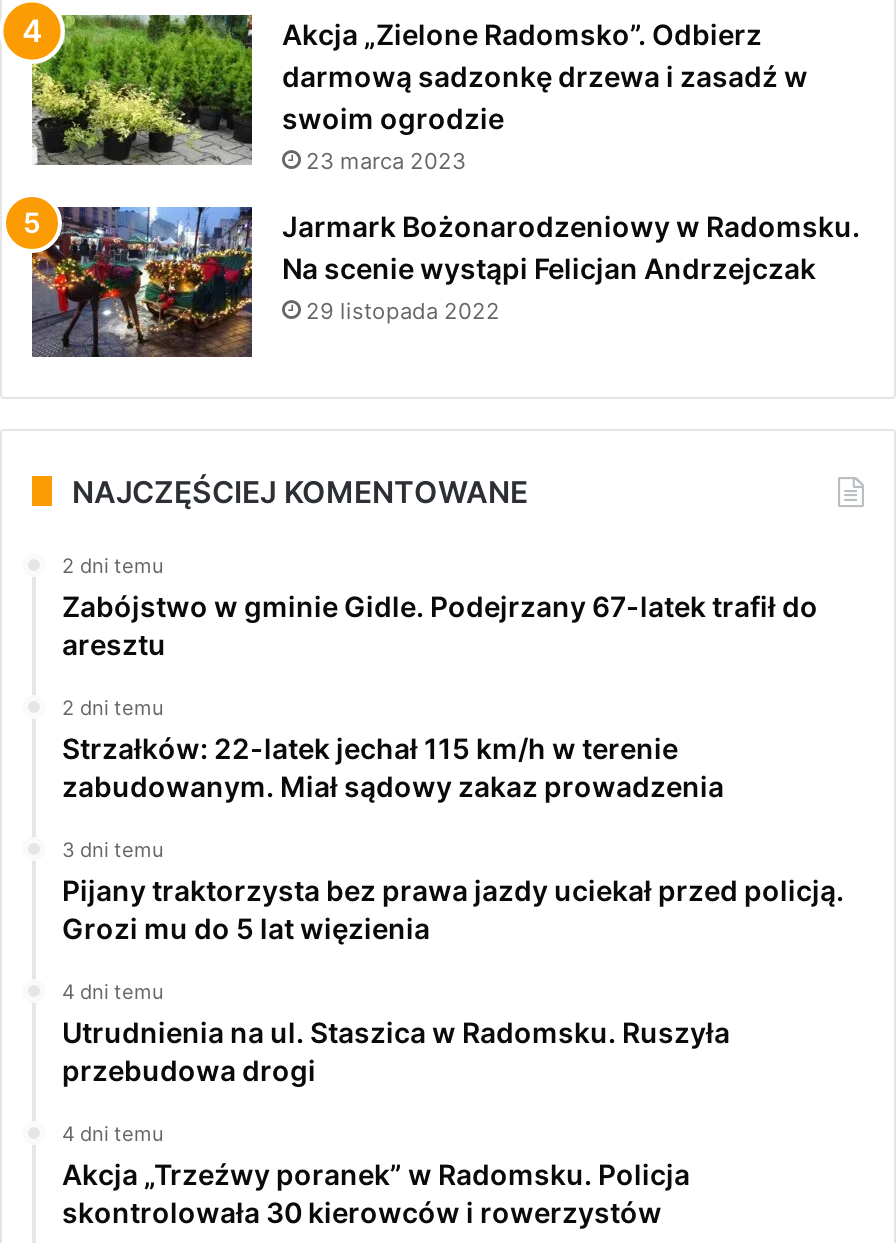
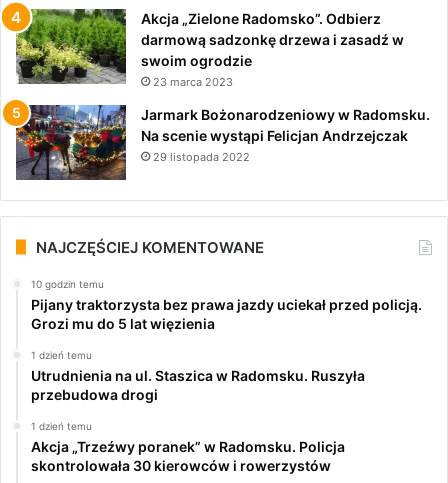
[62,552,818,860] 2 dni temu | Zabójstwo w gminie Gidle. Podejrzany 67-latek trafił do | aresztu | 2 dni temu | Strzałków: 22-latek jechał 115 km/h w terenie | zabudowanym. Miał sądowy zakaz prowadzenia | 3 dni temu -> [31,278,104,290] 10 godzin temu
[62,978,164,1002] 4 dni temu -> [31,349,92,361] 1 dzień temu
[62,1120,164,1144] 4 dni temu -> [31,420,92,432] 1 dzień temu

